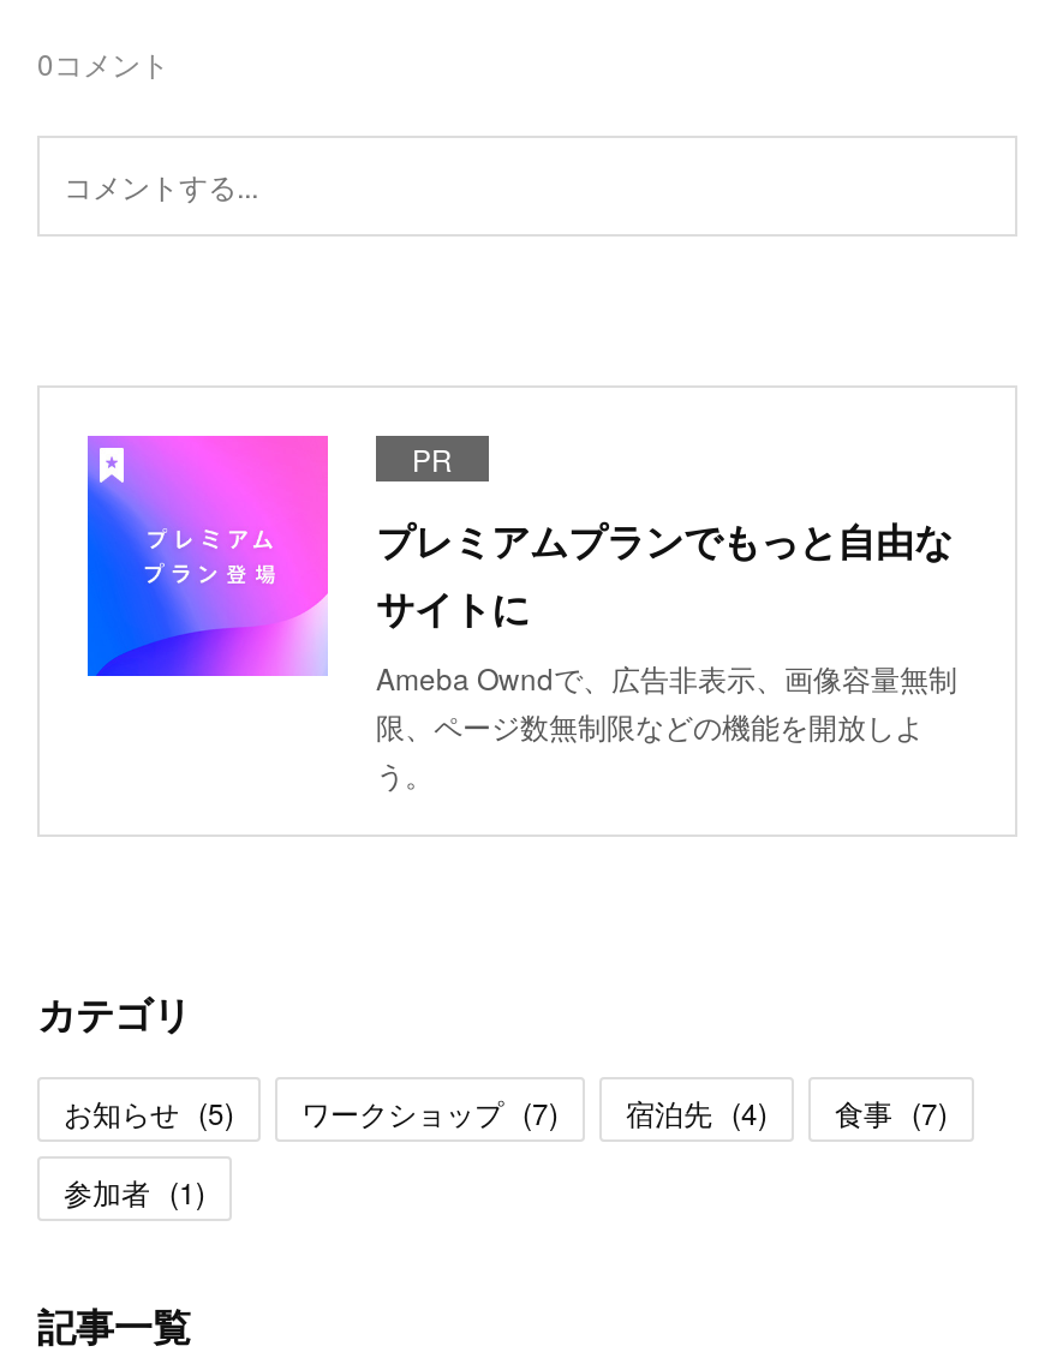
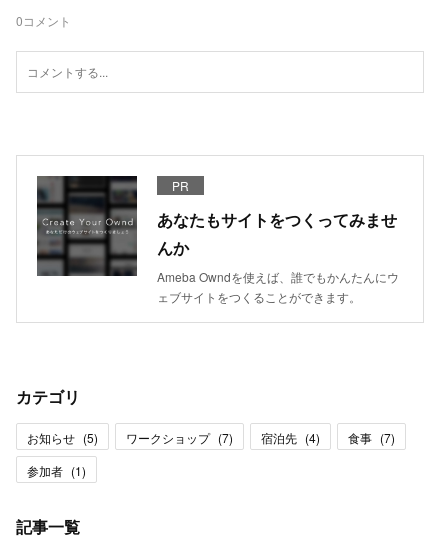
[85,433,957,794] [image] | プレミアムプランでもっと自由な | サイトに | Ameba Owndで、広告非表示、画像容量無制 | 限、ページ数無制限などの機能を開放しよ | う。 -> [36,175,399,305] [image] | あなたもサイトをつくってみませ | んか | Ameba Owndを使えば、誰でもかんたんにウ | ェブサイトをつくることができます。

